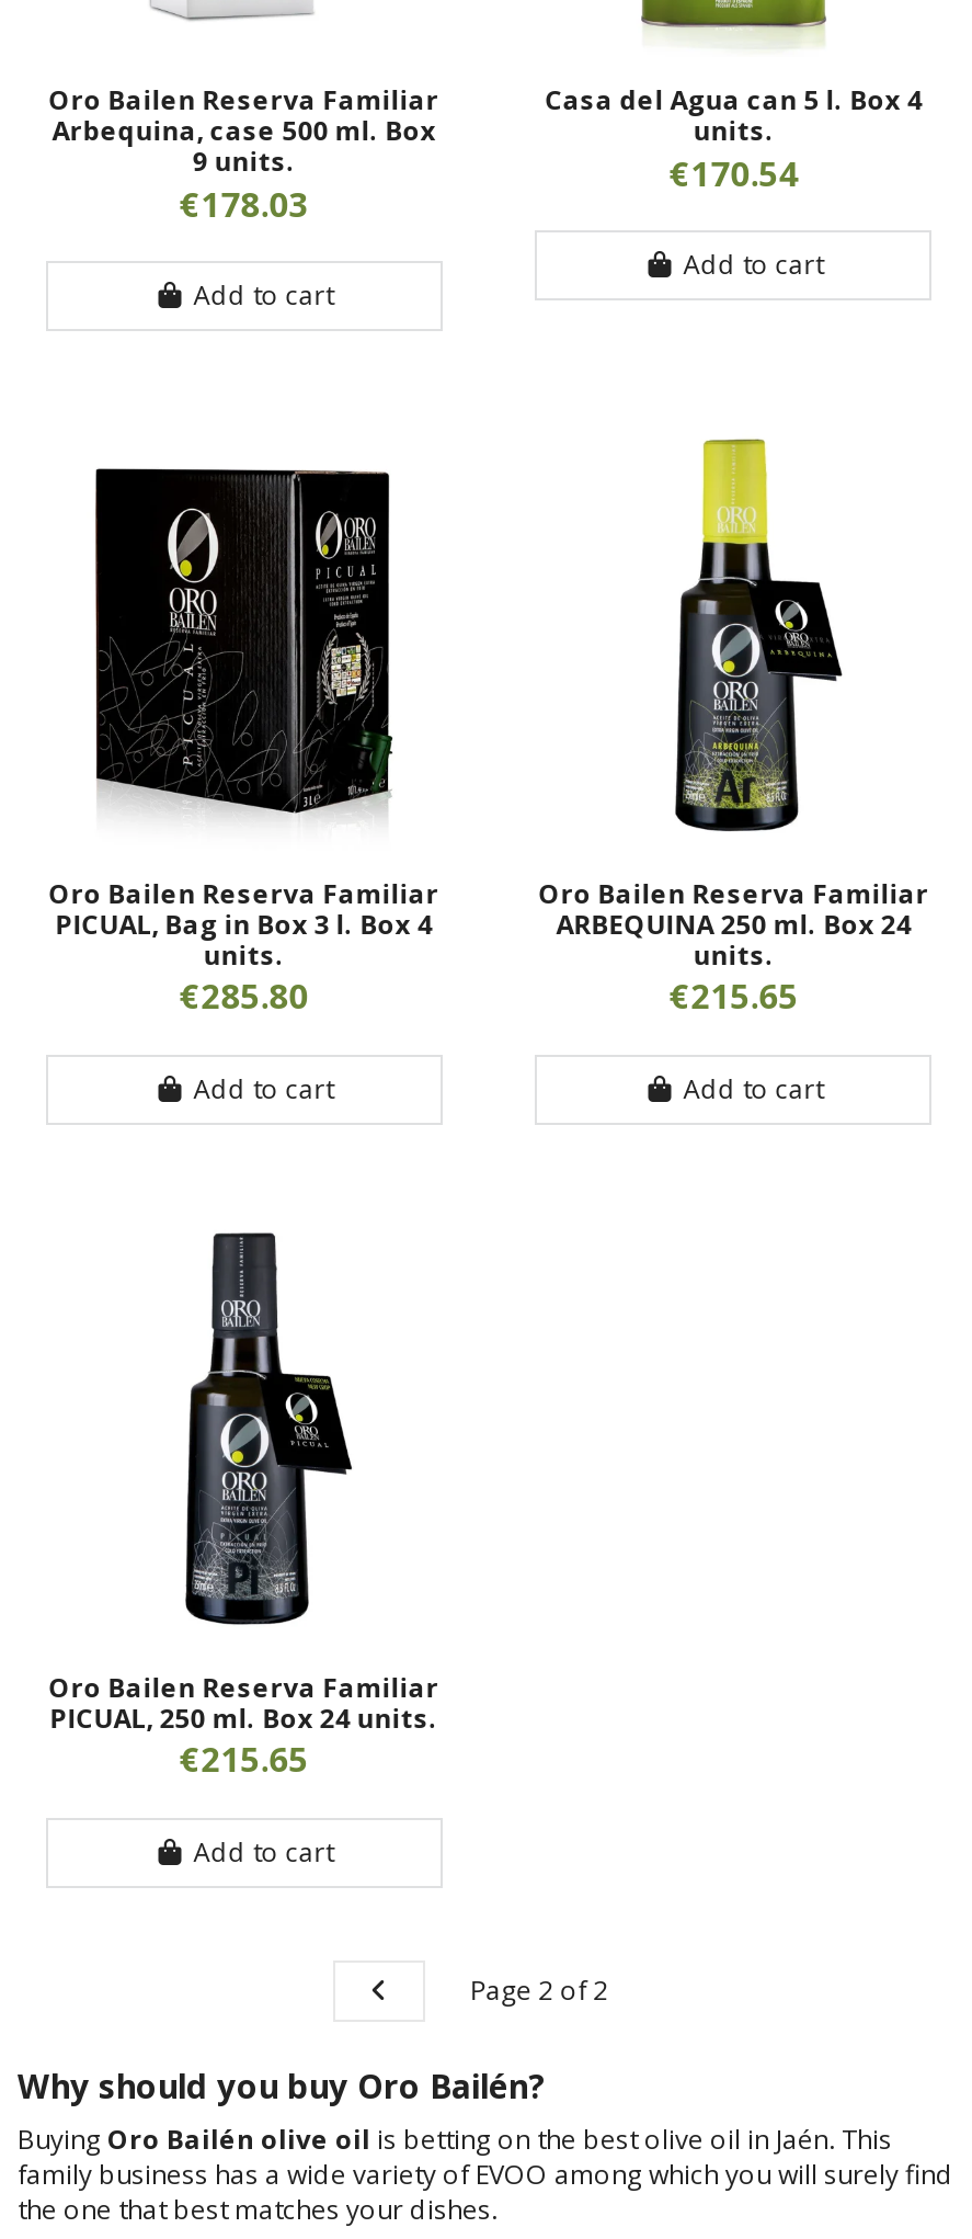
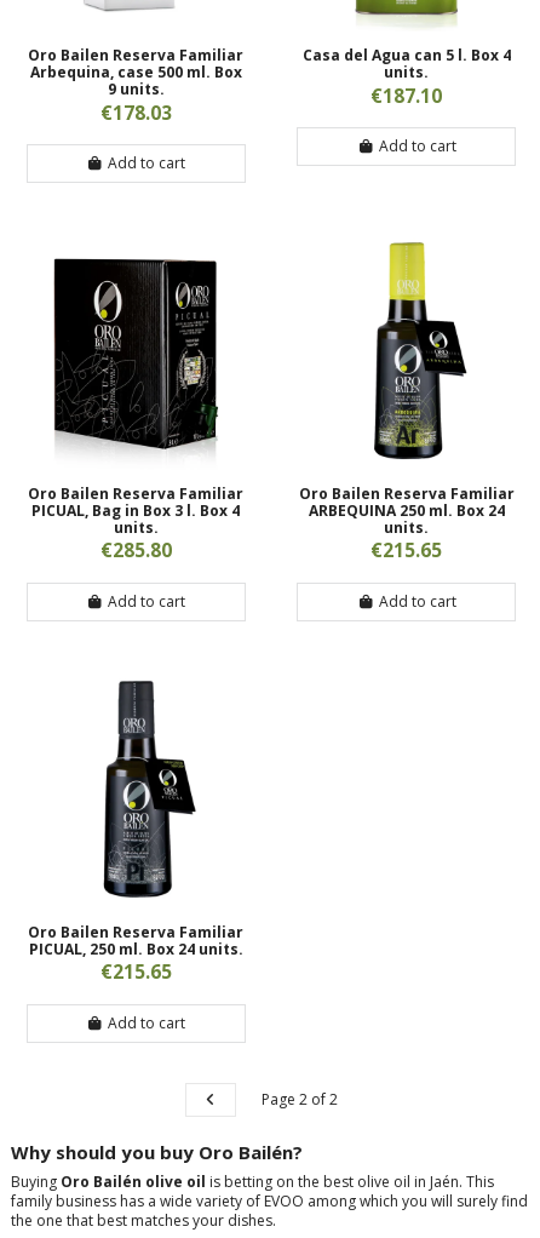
[669,150,798,196] €170.54 -> [371,83,442,109] €187.10

